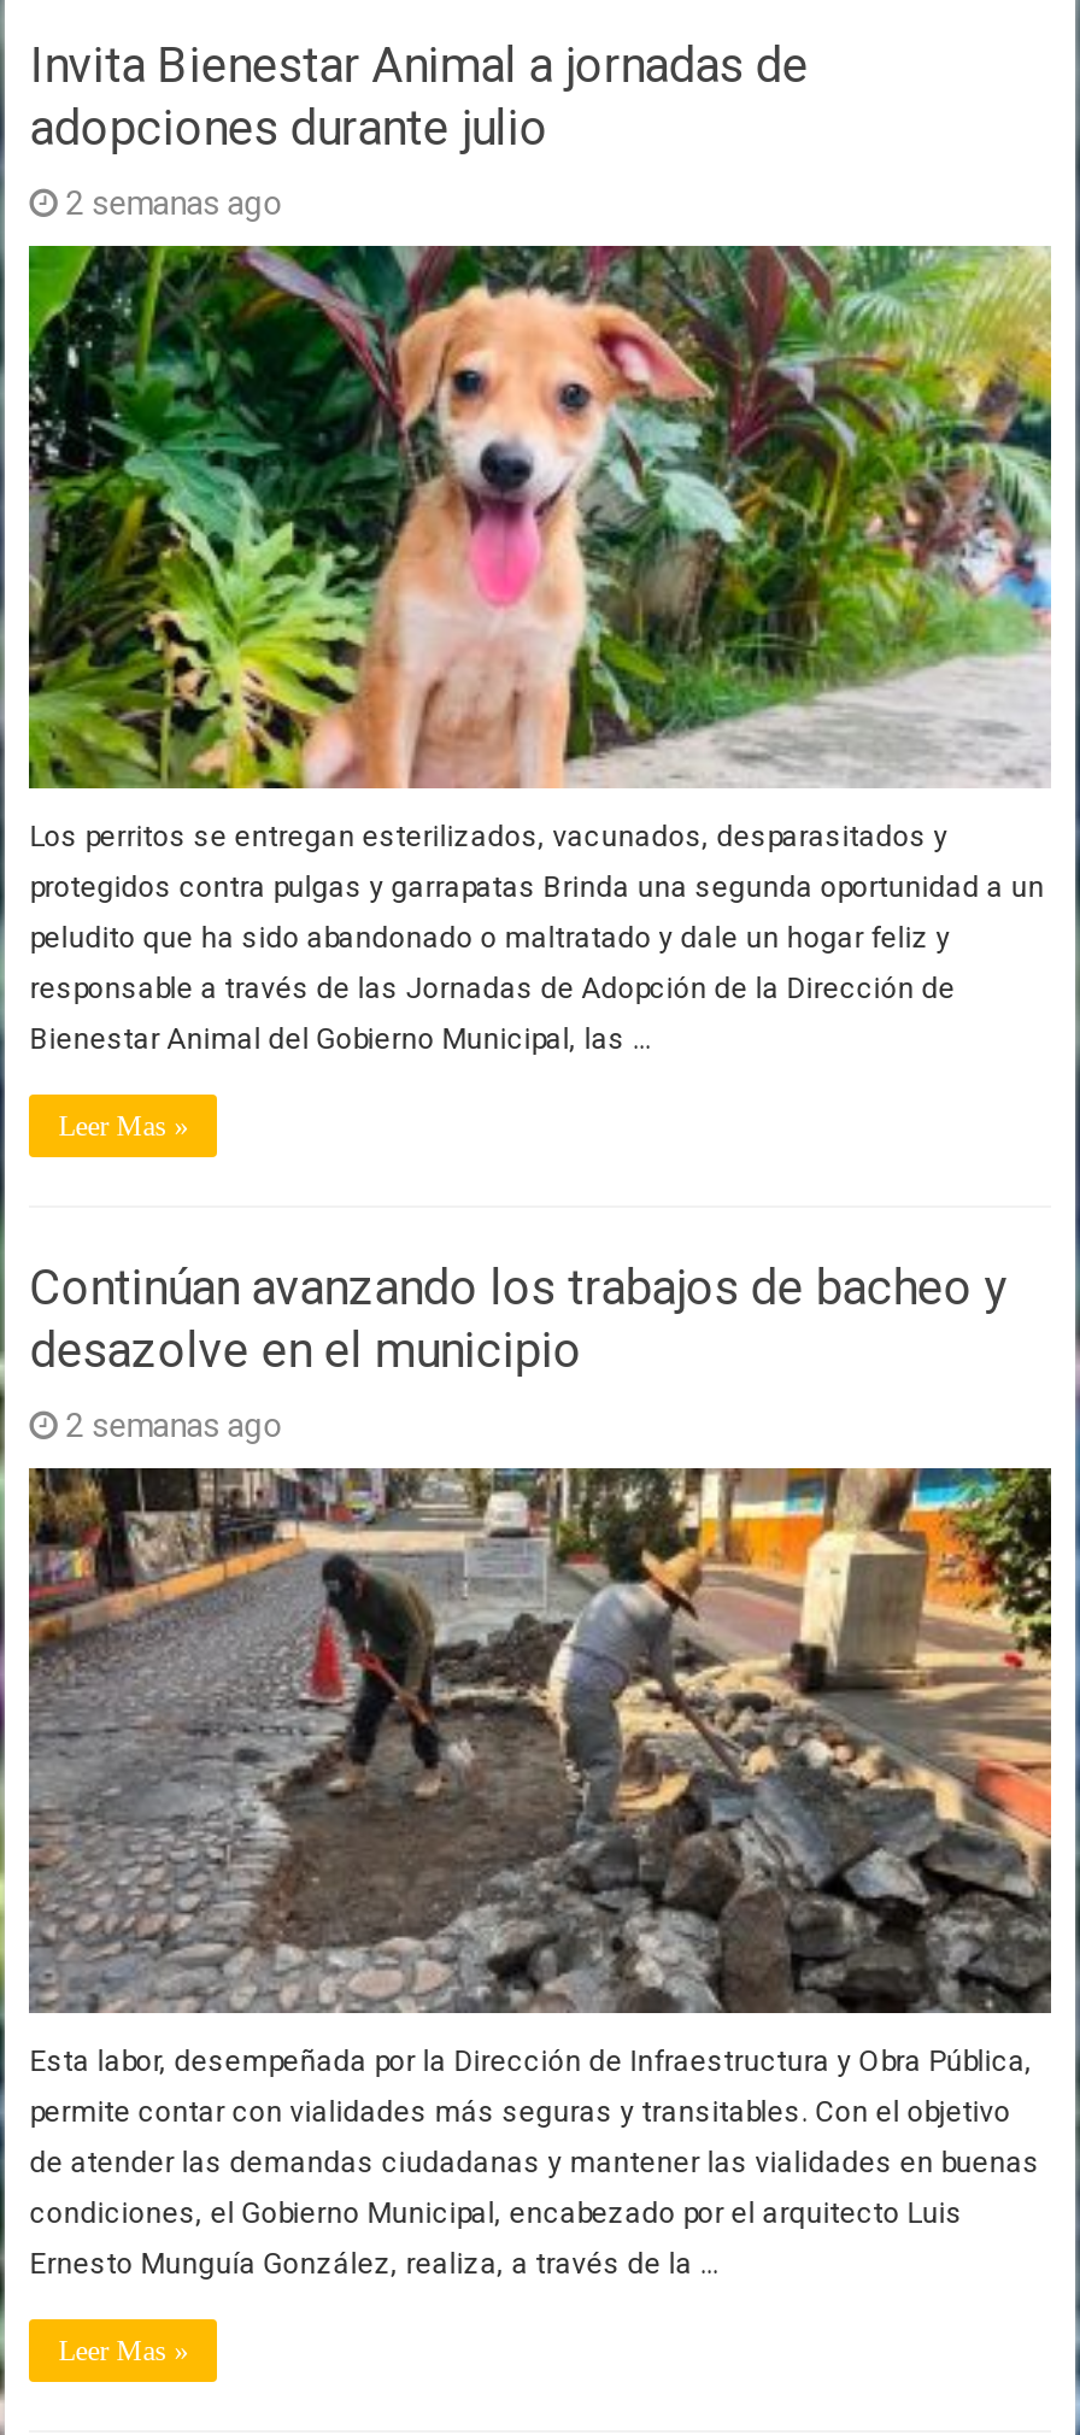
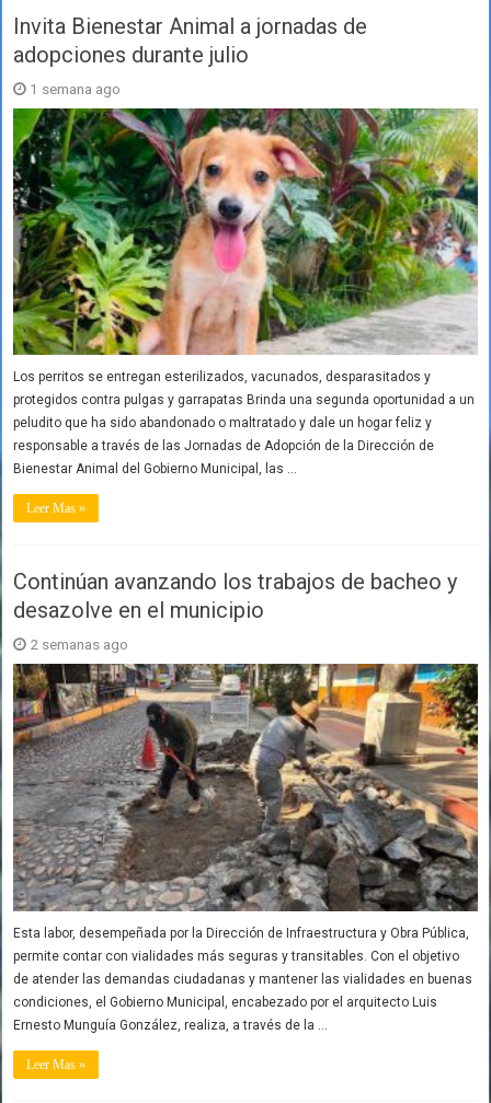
[66,183,283,222] 2 semanas ago -> [30,80,121,97] 1 semana ago

